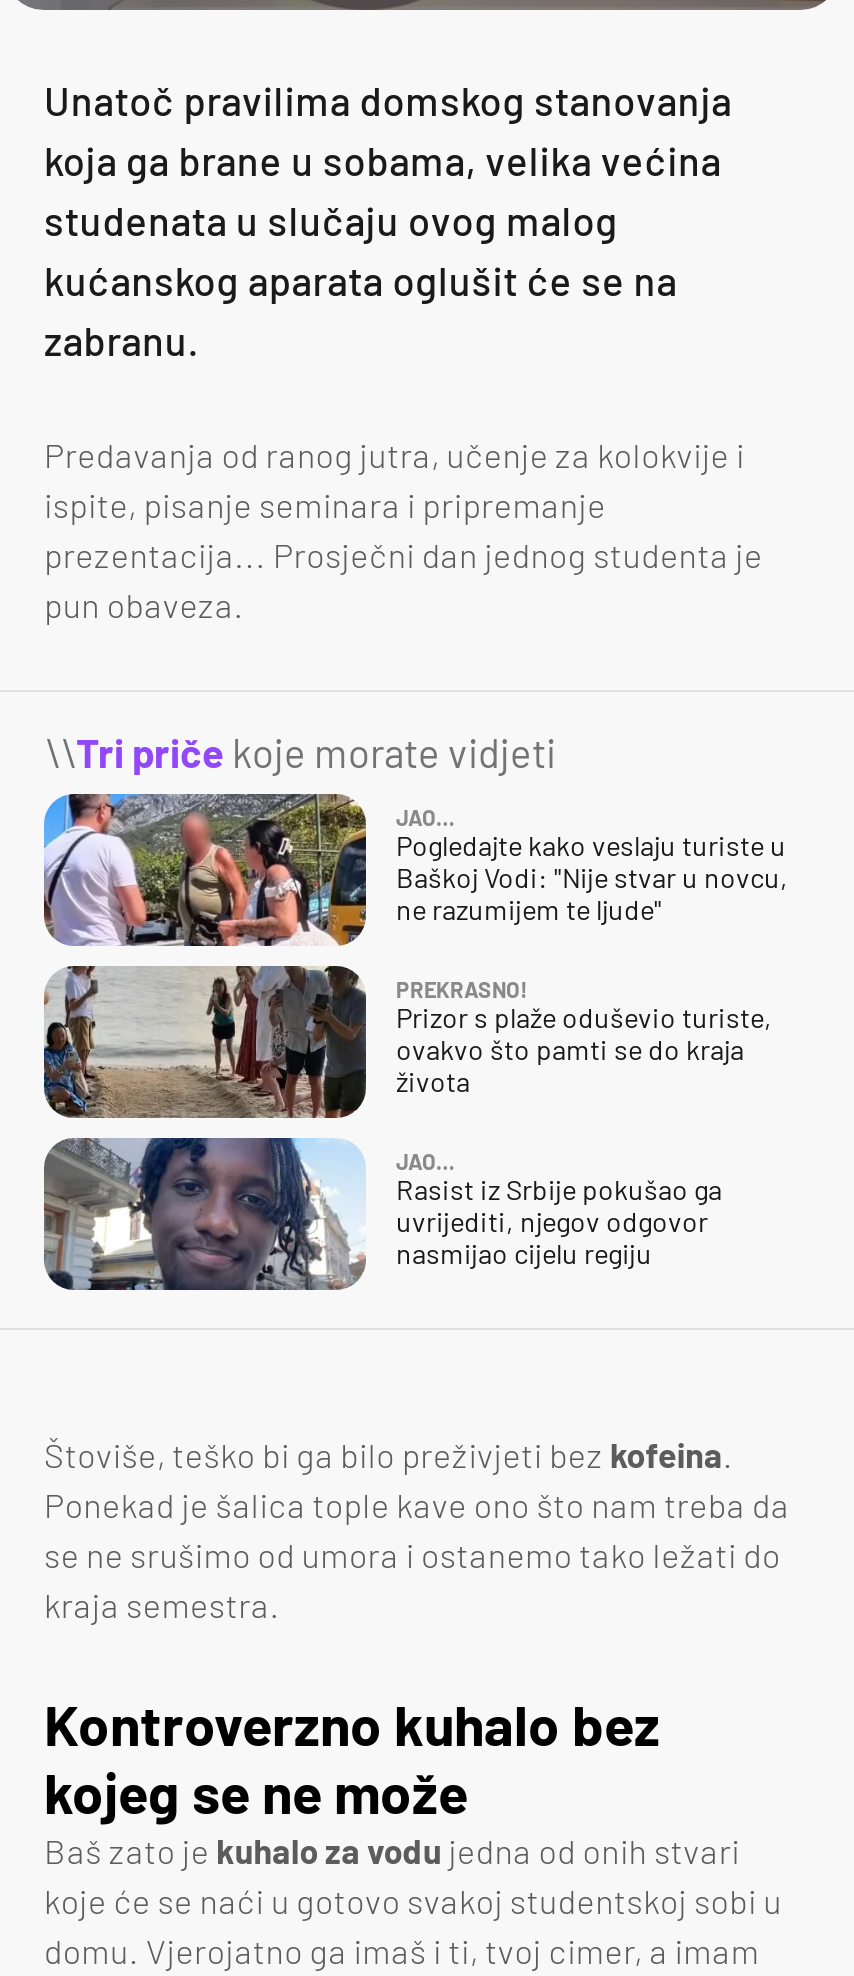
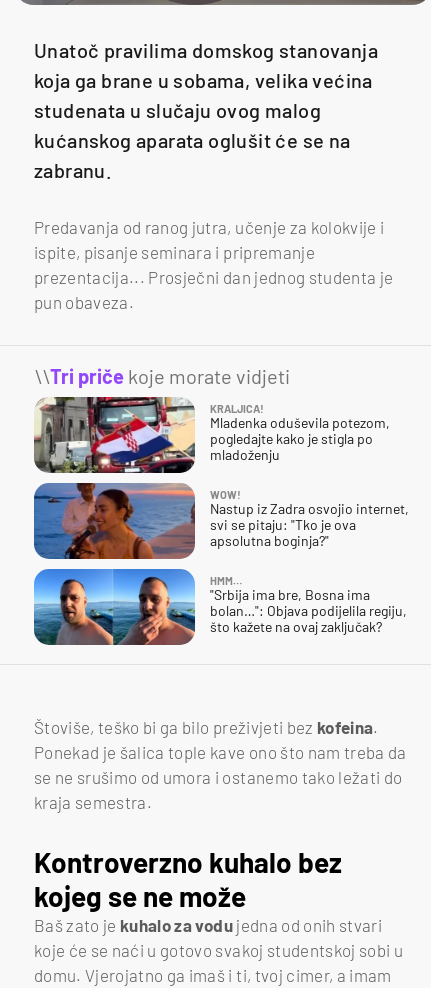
[42,792,788,948] [image] | JAO… | Pogledajte kako veslaju turiste u | Baškoj Vodi: "Nije stvar u novcu, | ne razumijem te ljude" -> [33,396,390,474] [image] | KRALJICA! | Mladenka oduševila potezom, | pogledajte kako je stigla po | mladoženju
[42,964,772,1120] [image] | PREKRASNO! | Prizor s plaže oduševio turiste, | ovakvo što pamti se do kraja | života -> [33,482,409,560] [image] | WOW! | Nastup iz Zadra osvojio internet, | svi se pitaju: "Tko je ova | apsolutna boginja?"
[42,1136,722,1292] [image] | JAO… | Rasist iz Srbije pokušao ga | uvrijediti, njegov odgovor | nasmijao cijelu regiju -> [33,568,407,646] [image] | HMM… | "Srbija ima bre, Bosna ima | bolan…": Objava podijelila regiju, | što kažete na ovaj zaključak?

